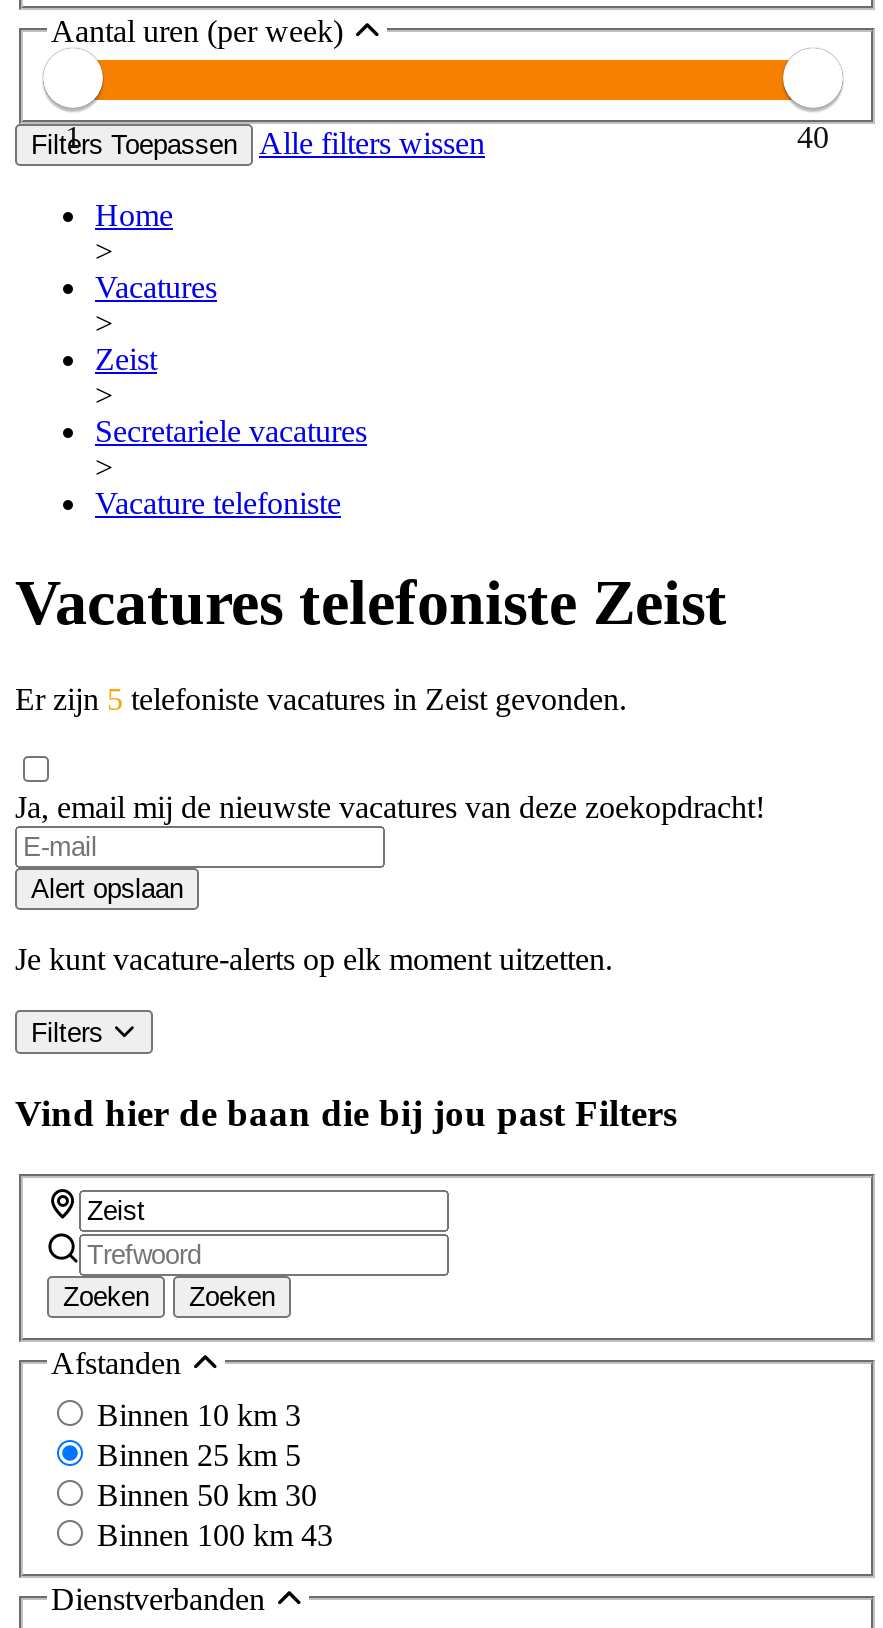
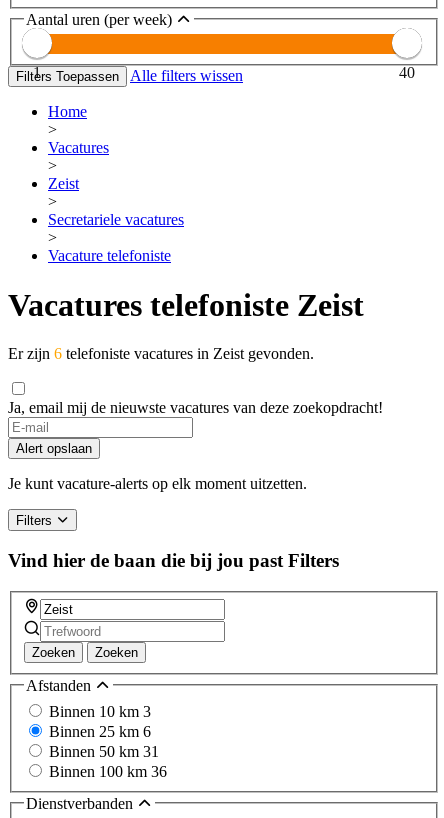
[15,682,627,716] Er zijn 5 telefoniste vacatures in Zeist gevonden. -> [8,345,314,362] Er zijn 6 telefoniste vacatures in Zeist gevonden.
[97,1437,301,1471] Binnen 25 km 5 -> [49,723,151,740] Binnen 25 km 6
[97,1477,317,1511] Binnen 50 km 30 -> [49,743,159,760] Binnen 50 km 31
[97,1517,333,1551] Binnen 100 km 43 -> [49,763,167,780] Binnen 100 km 36

